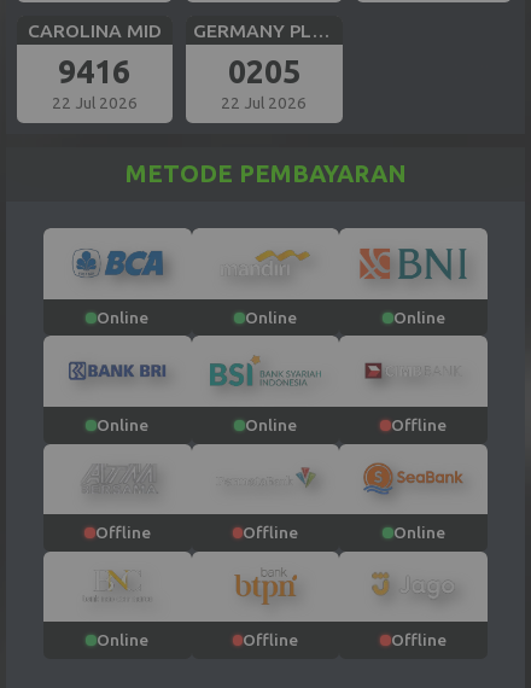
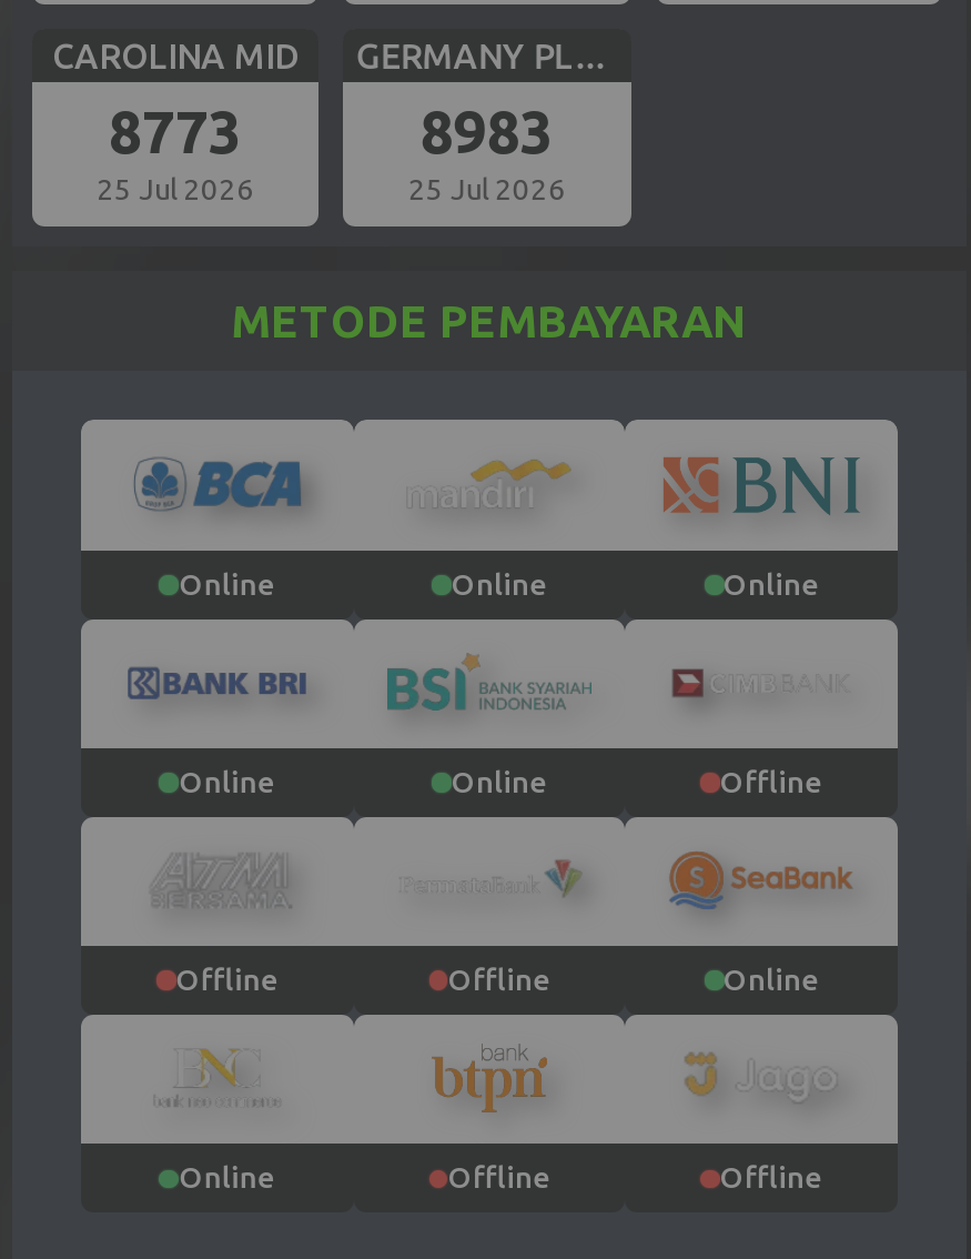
[58,53,131,90] 9416 -> [109,98,242,165] 8773
[228,53,300,90] 0205 -> [420,98,554,165] 8983
[52,94,137,112] 22 Jul 2026 -> [96,173,254,206] 25 Jul 2026
[221,94,307,112] 22 Jul 2026 -> [408,173,566,206] 25 Jul 2026

